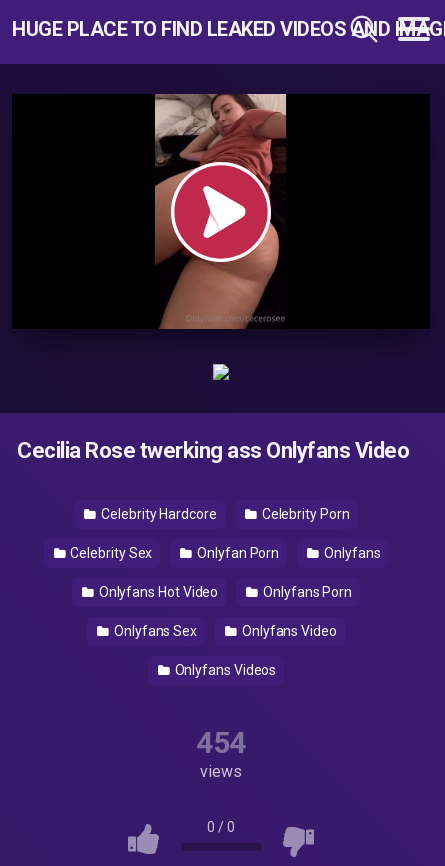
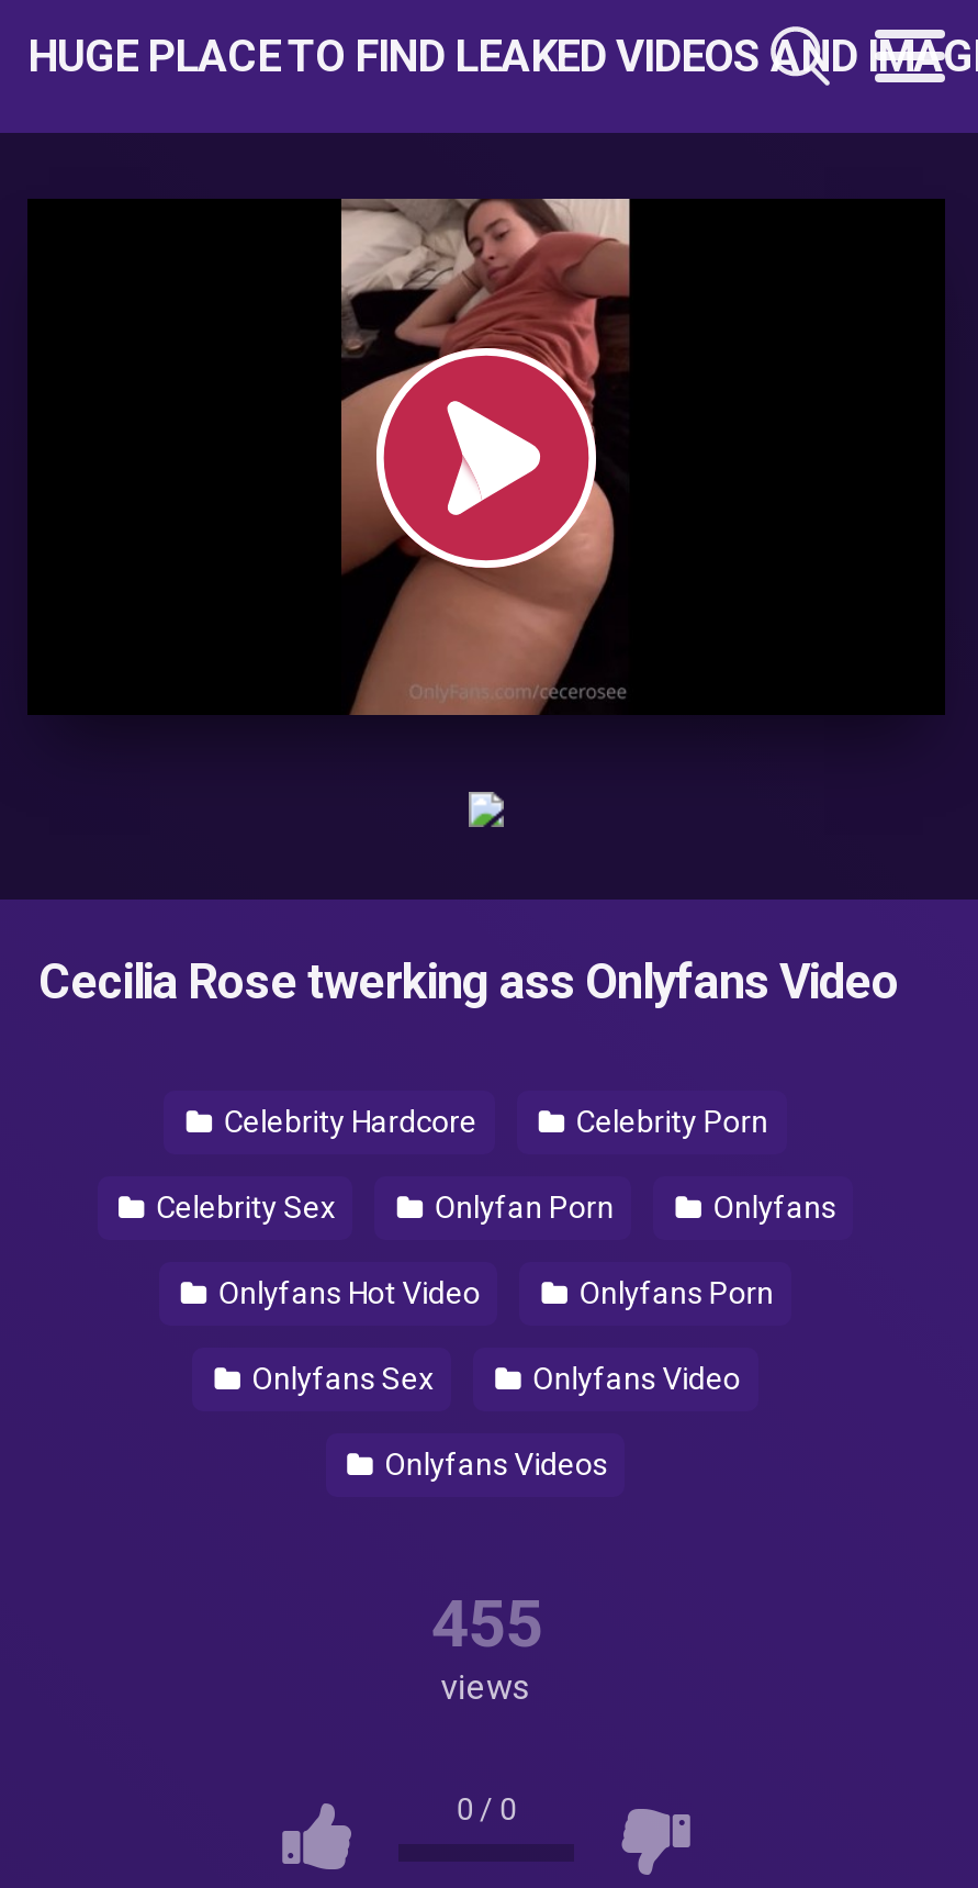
[196,725,246,760] 454 -> [430,1585,542,1662] 455

